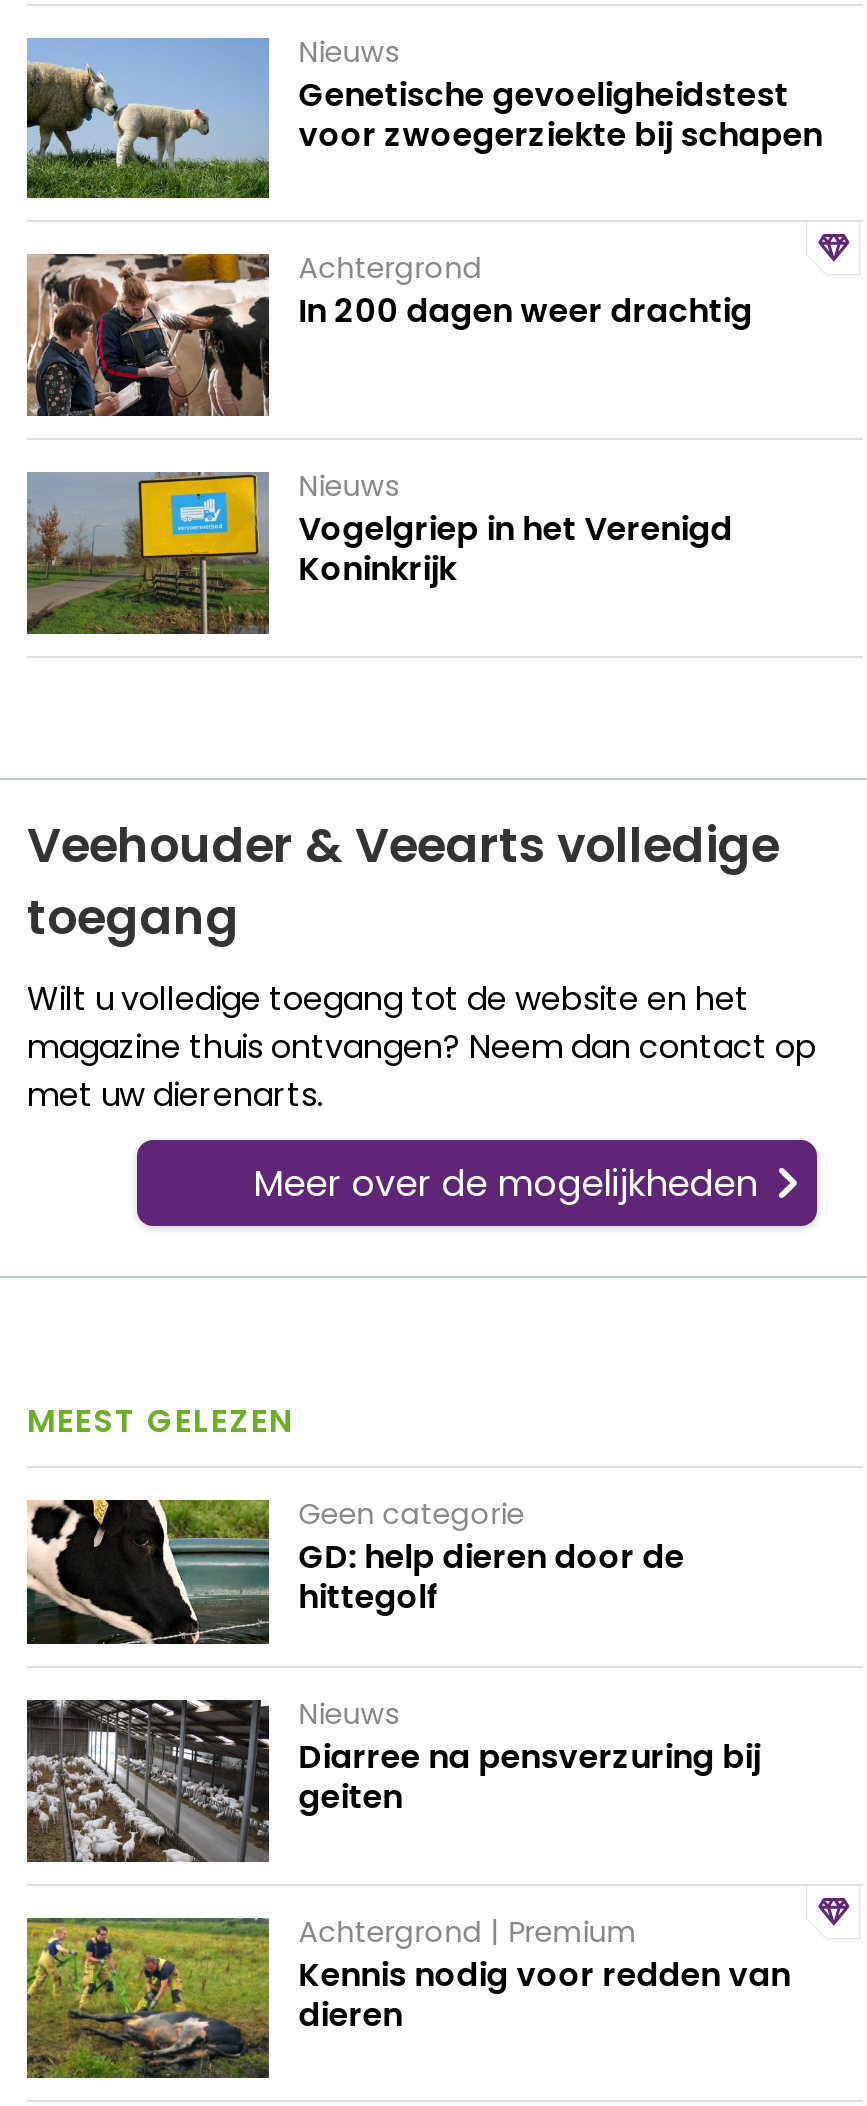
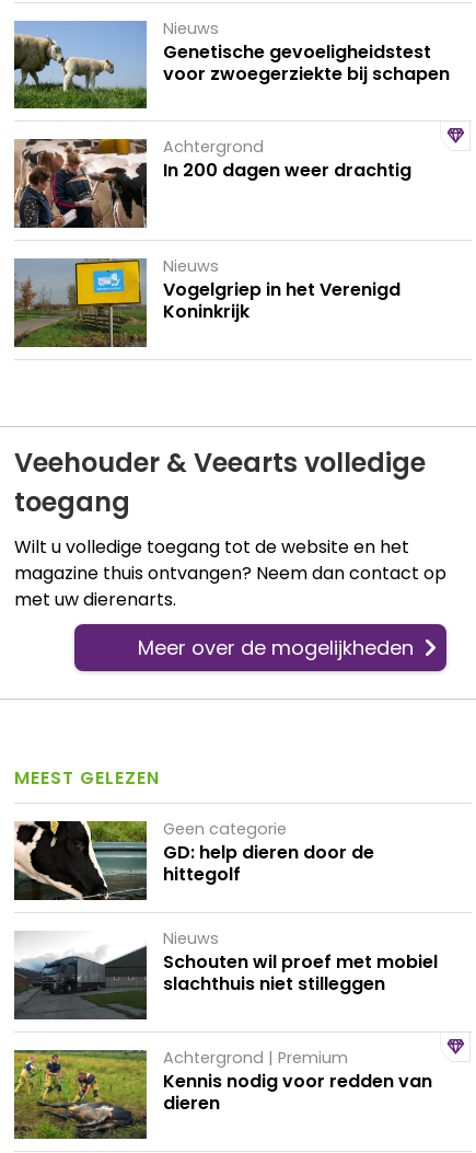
[25,1698,760,1862] [image] | Diarree na pensverzuring bij | geiten -> [14,931,437,1019] [image] | Schouten wil proef met mobiel | slachthuis niet stilleggen

